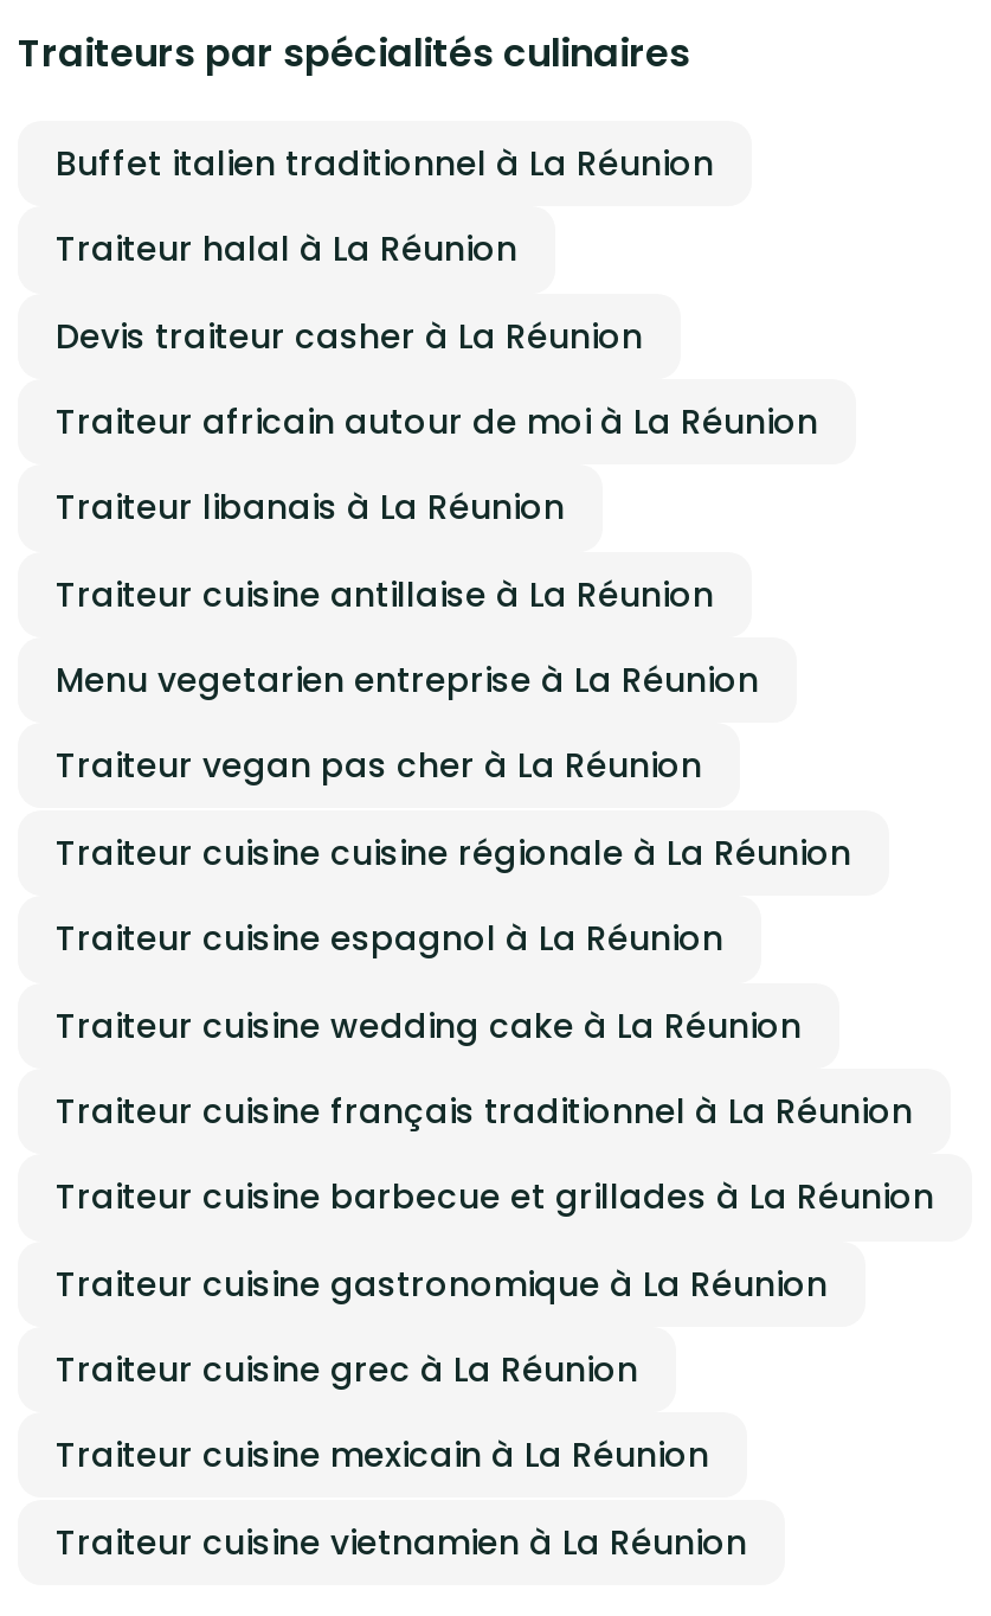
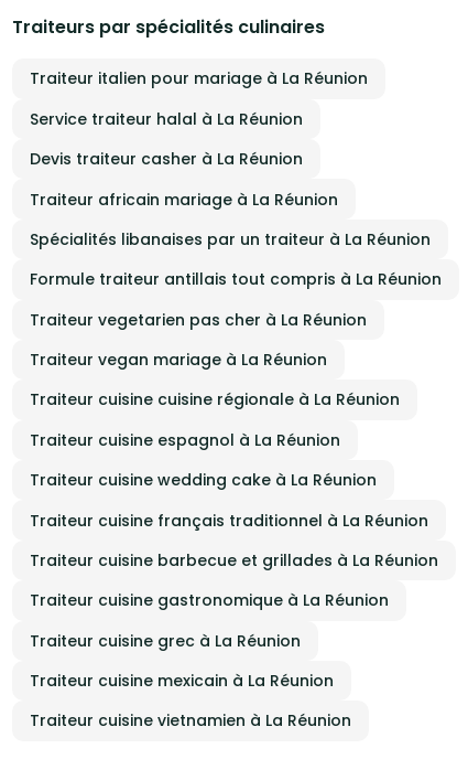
[56,140,714,187] Buffet italien traditionnel à La Réunion -> [30,68,368,90] Traiteur italien pour mariage à La Réunion
[56,226,517,273] Traiteur halal à La Réunion -> [30,108,303,130] Service traiteur halal à La Réunion
[56,398,818,446] Traiteur africain autour de moi à La Réunion -> [30,188,338,210] Traiteur africain mariage à La Réunion
[56,484,565,532] Traiteur libanais à La Réunion -> [30,228,431,250] Spécialités libanaises par un traiteur à La Réunion
[56,571,714,618] Traiteur cuisine antillaise à La Réunion -> [30,268,442,290] Formule traiteur antillais tout compris à La Réunion
[56,657,759,704] Menu vegetarien entreprise à La Réunion -> [30,309,367,331] Traiteur vegetarien pas cher à La Réunion
[56,743,702,790] Traiteur vegan pas cher à La Réunion -> [30,349,327,371] Traiteur vegan mariage à La Réunion

